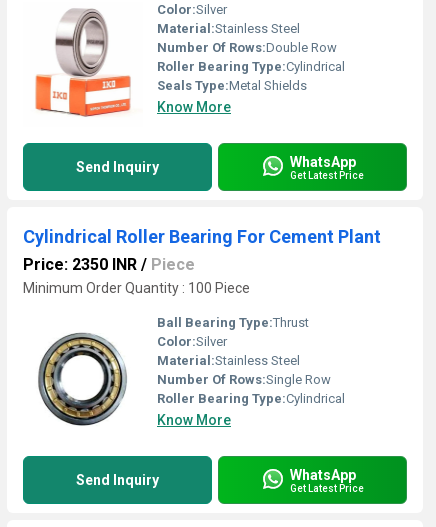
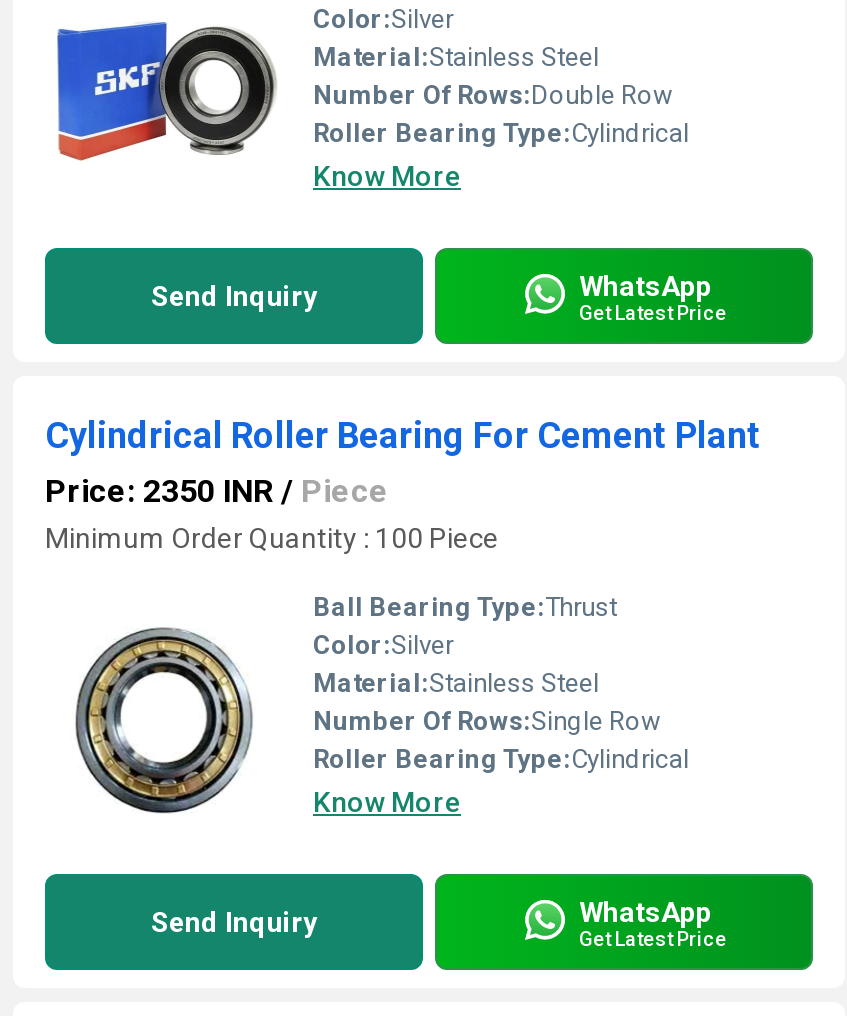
[29,8,138,118] [image] -> [55,18,277,194] [image]
[157,78,307,93] Seals Type:Metal Shields -> none

